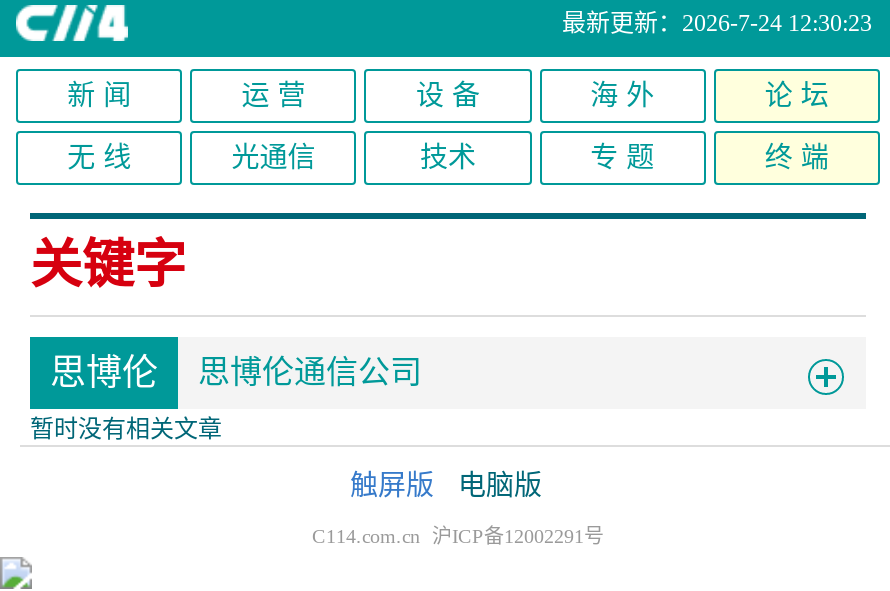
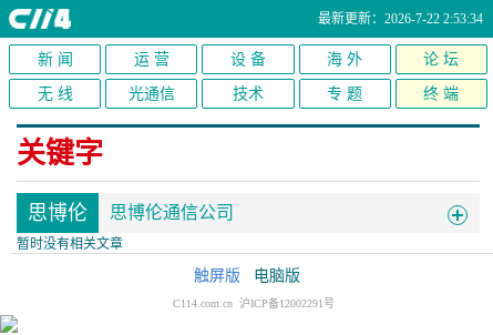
[562,9,872,37] 最新更新：2026-7-24 12:30:23 -> [318,11,483,27] 最新更新：2026-7-22 2:53:34

